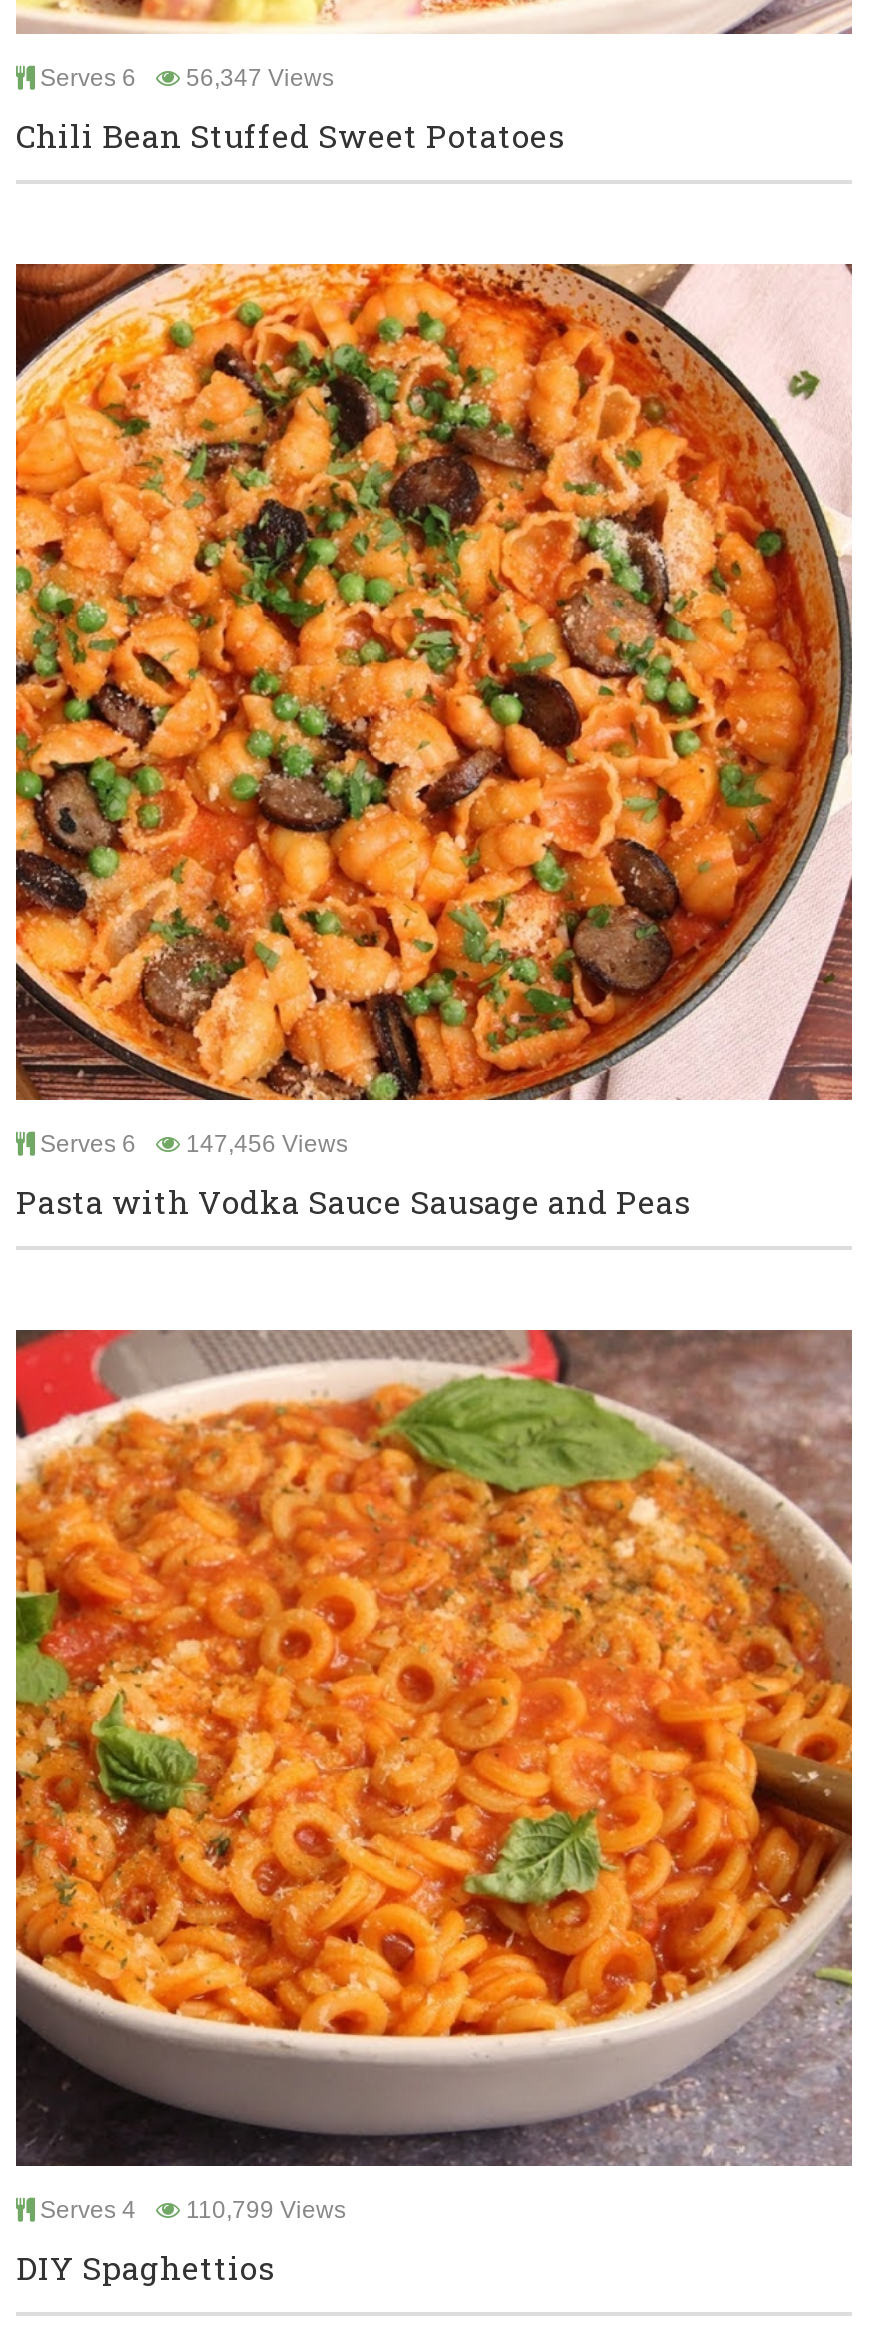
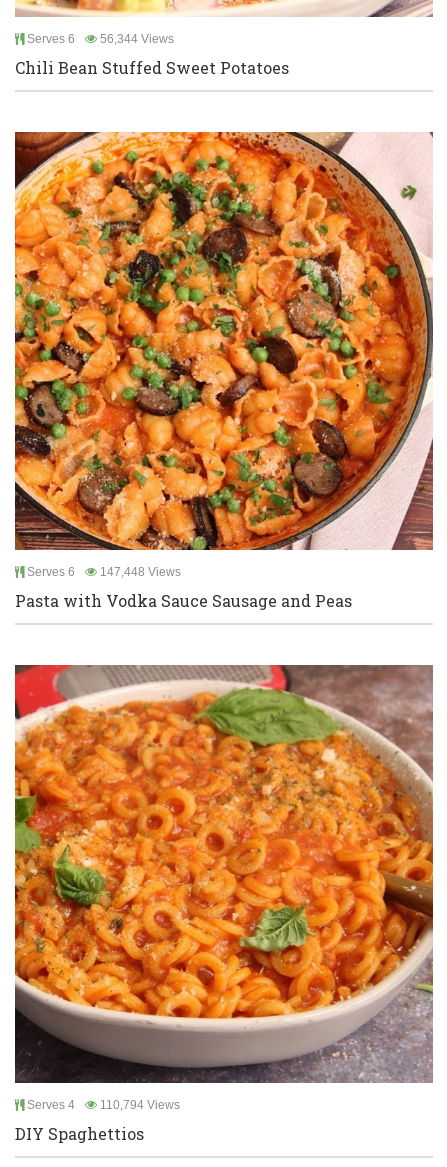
[34,64,334,92] Serves 6 56,347 Views -> [24,32,174,46] Serves 6 56,344 Views
[34,1130,348,1158] Serves 6 147,456 Views -> [24,565,181,579] Serves 6 147,448 Views
[34,2196,346,2224] Serves 4 110,799 Views -> [24,1098,180,1112] Serves 4 110,794 Views

